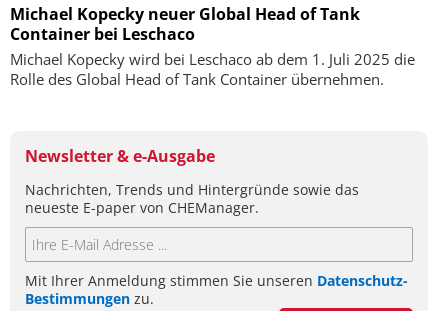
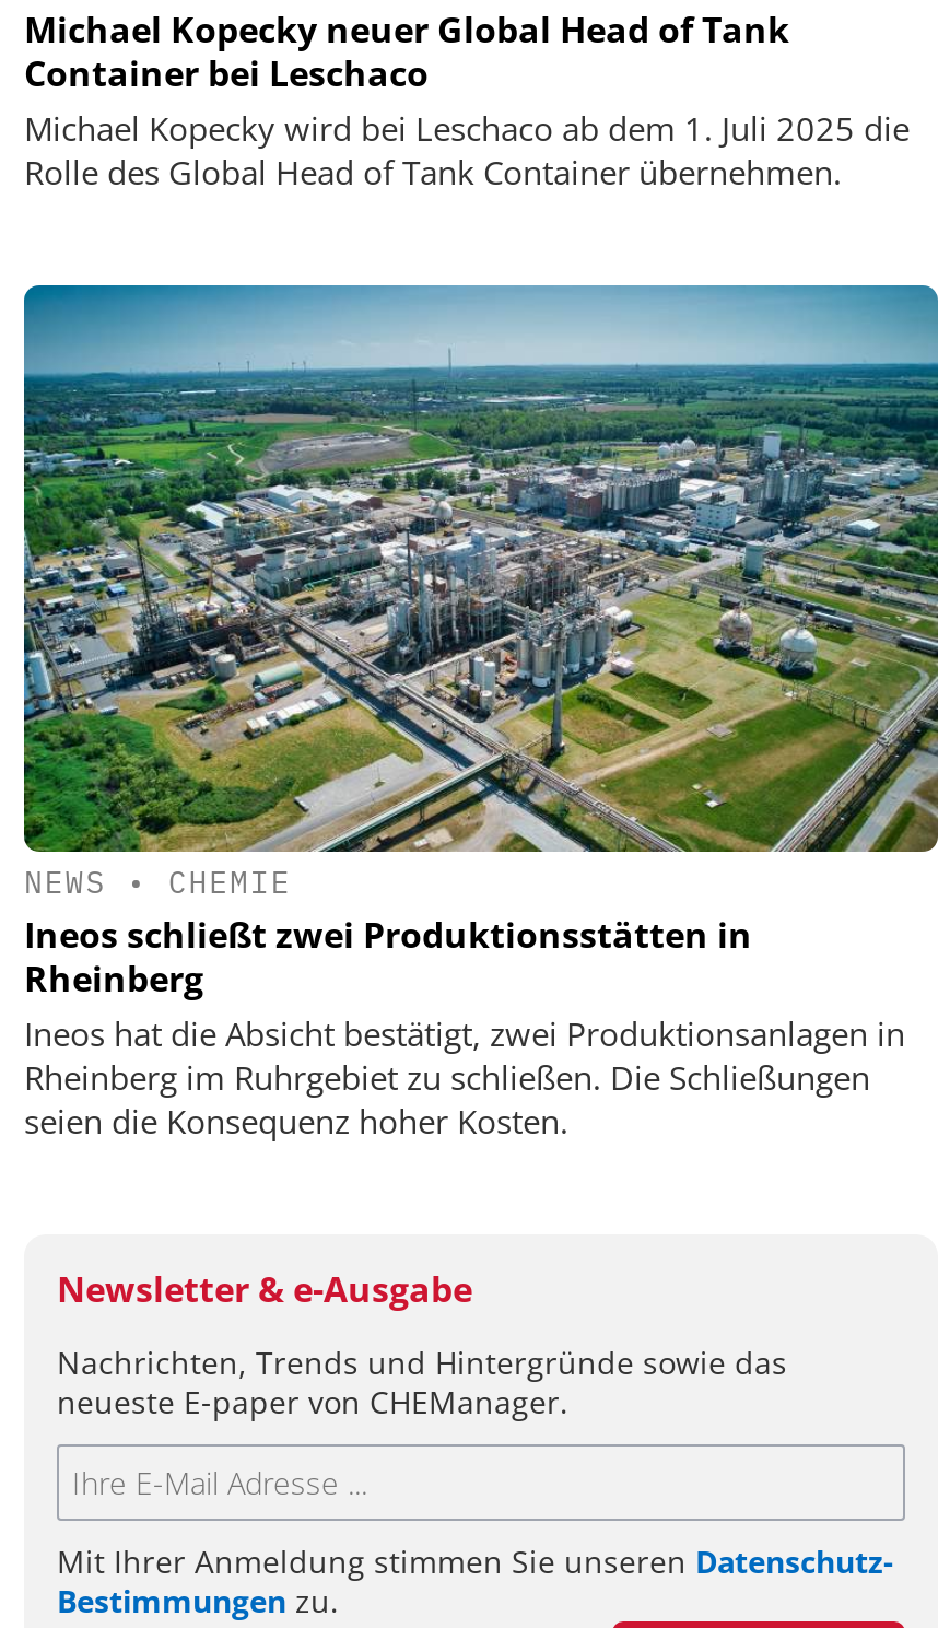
none -> [22,282,940,1143] [image] | NEWS • CHEMIE | Ineos schließt zwei Produktionsstätten in | Rheinberg | Ineos hat die Absicht bestätigt, zwei Produktionsanlagen in | Rheinberg im Ruhrgebiet zu schließen. Die Schließungen | seien die Konsequenz hoher Kosten.

